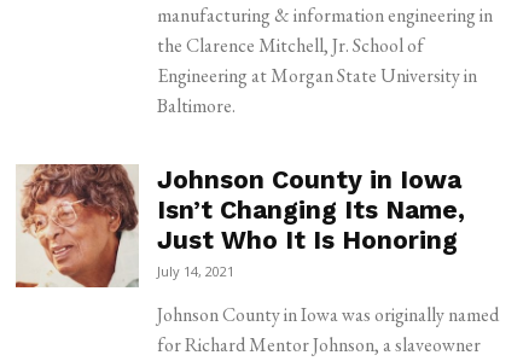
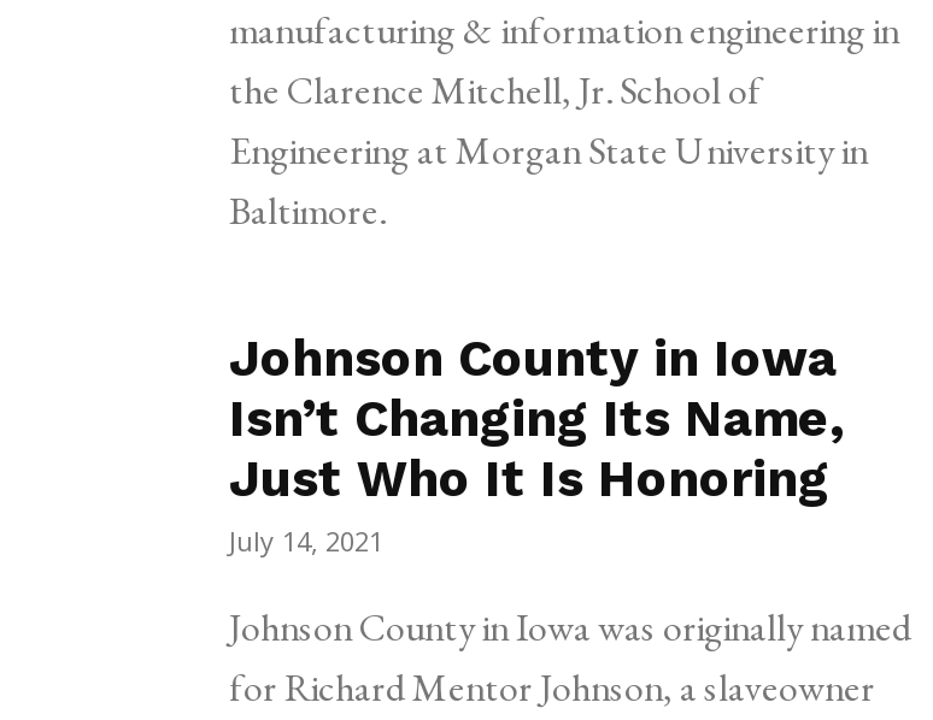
[14,163,140,289] [image] -> none

